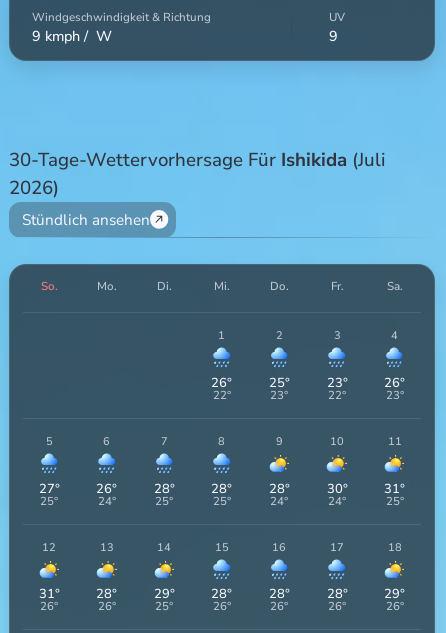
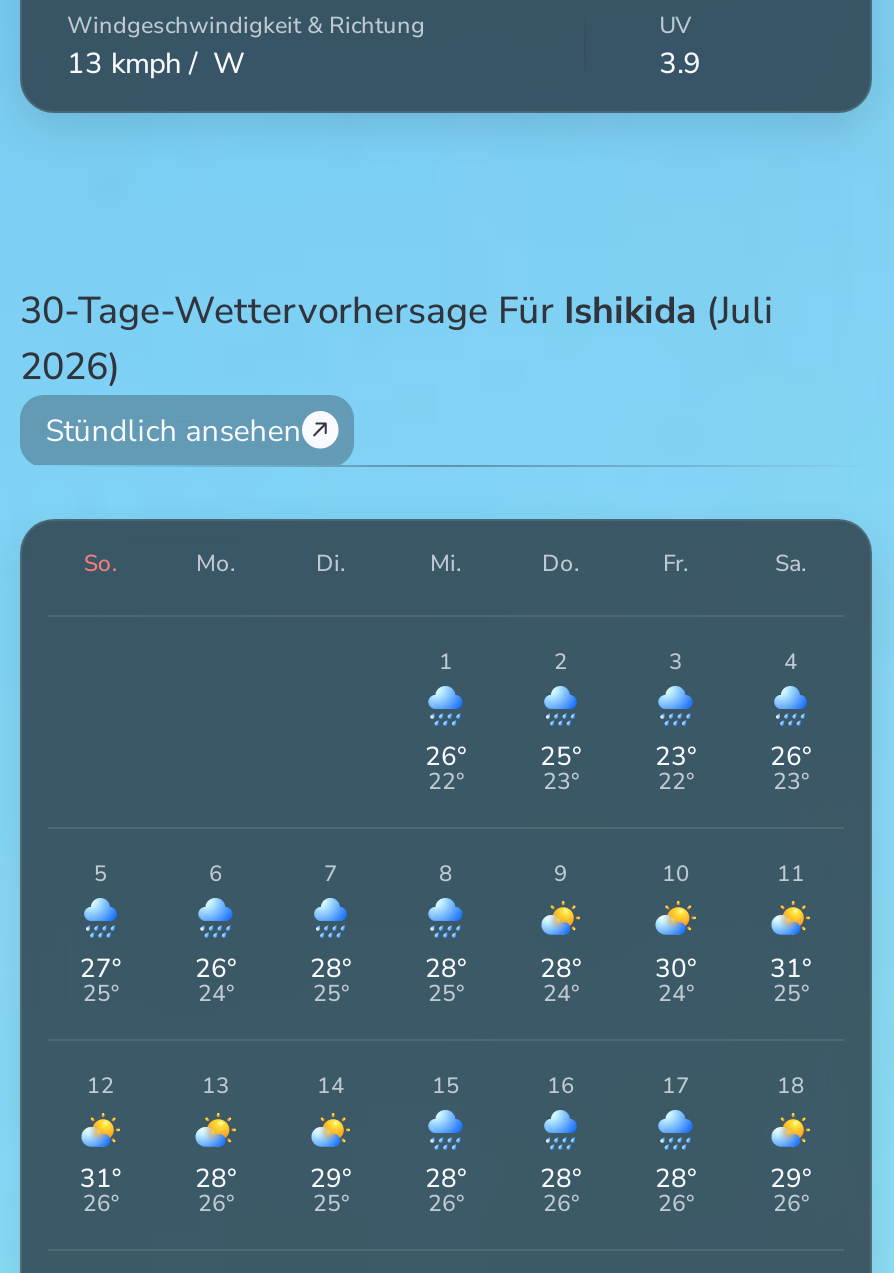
[32,26,112,46] 9 kmph / W -> [67,43,245,83] 13 kmph / W
[329,26,338,46] 9 -> [659,43,701,83] 3.9

